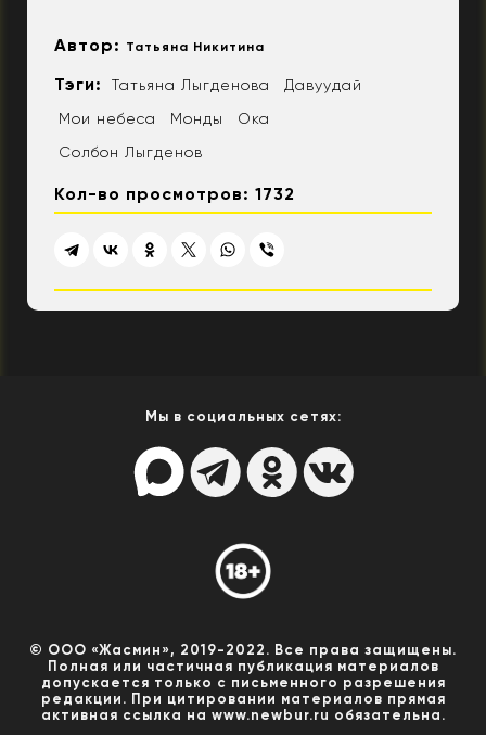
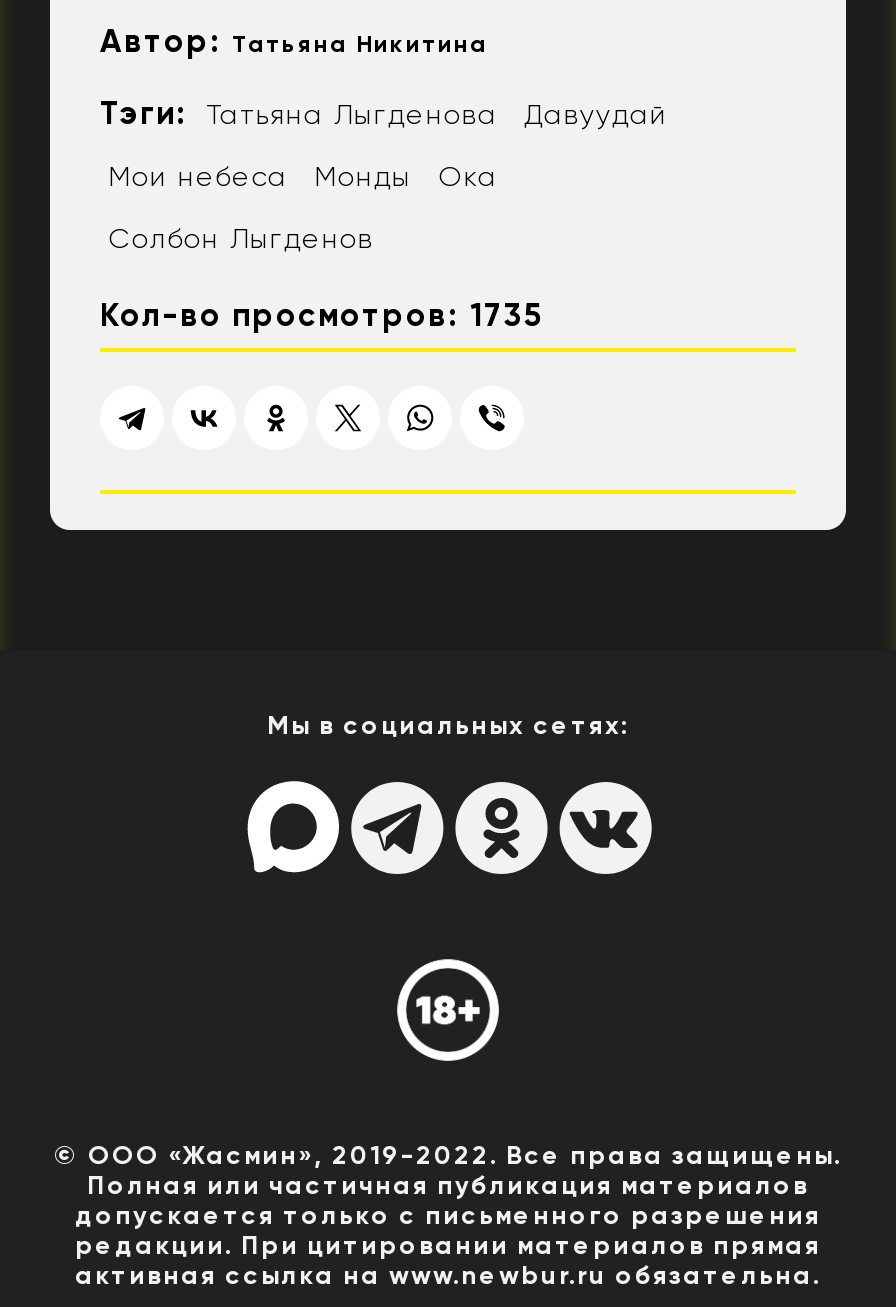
[54,183,295,204] Кол-во просмотров: 1732 -> [100,296,544,334] Кол-во просмотров: 1735

